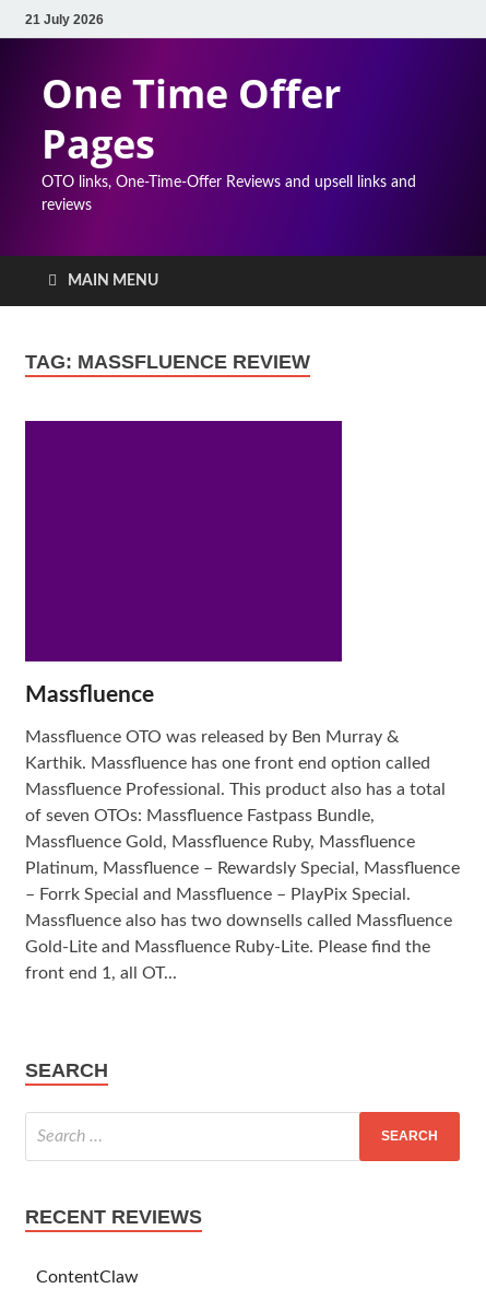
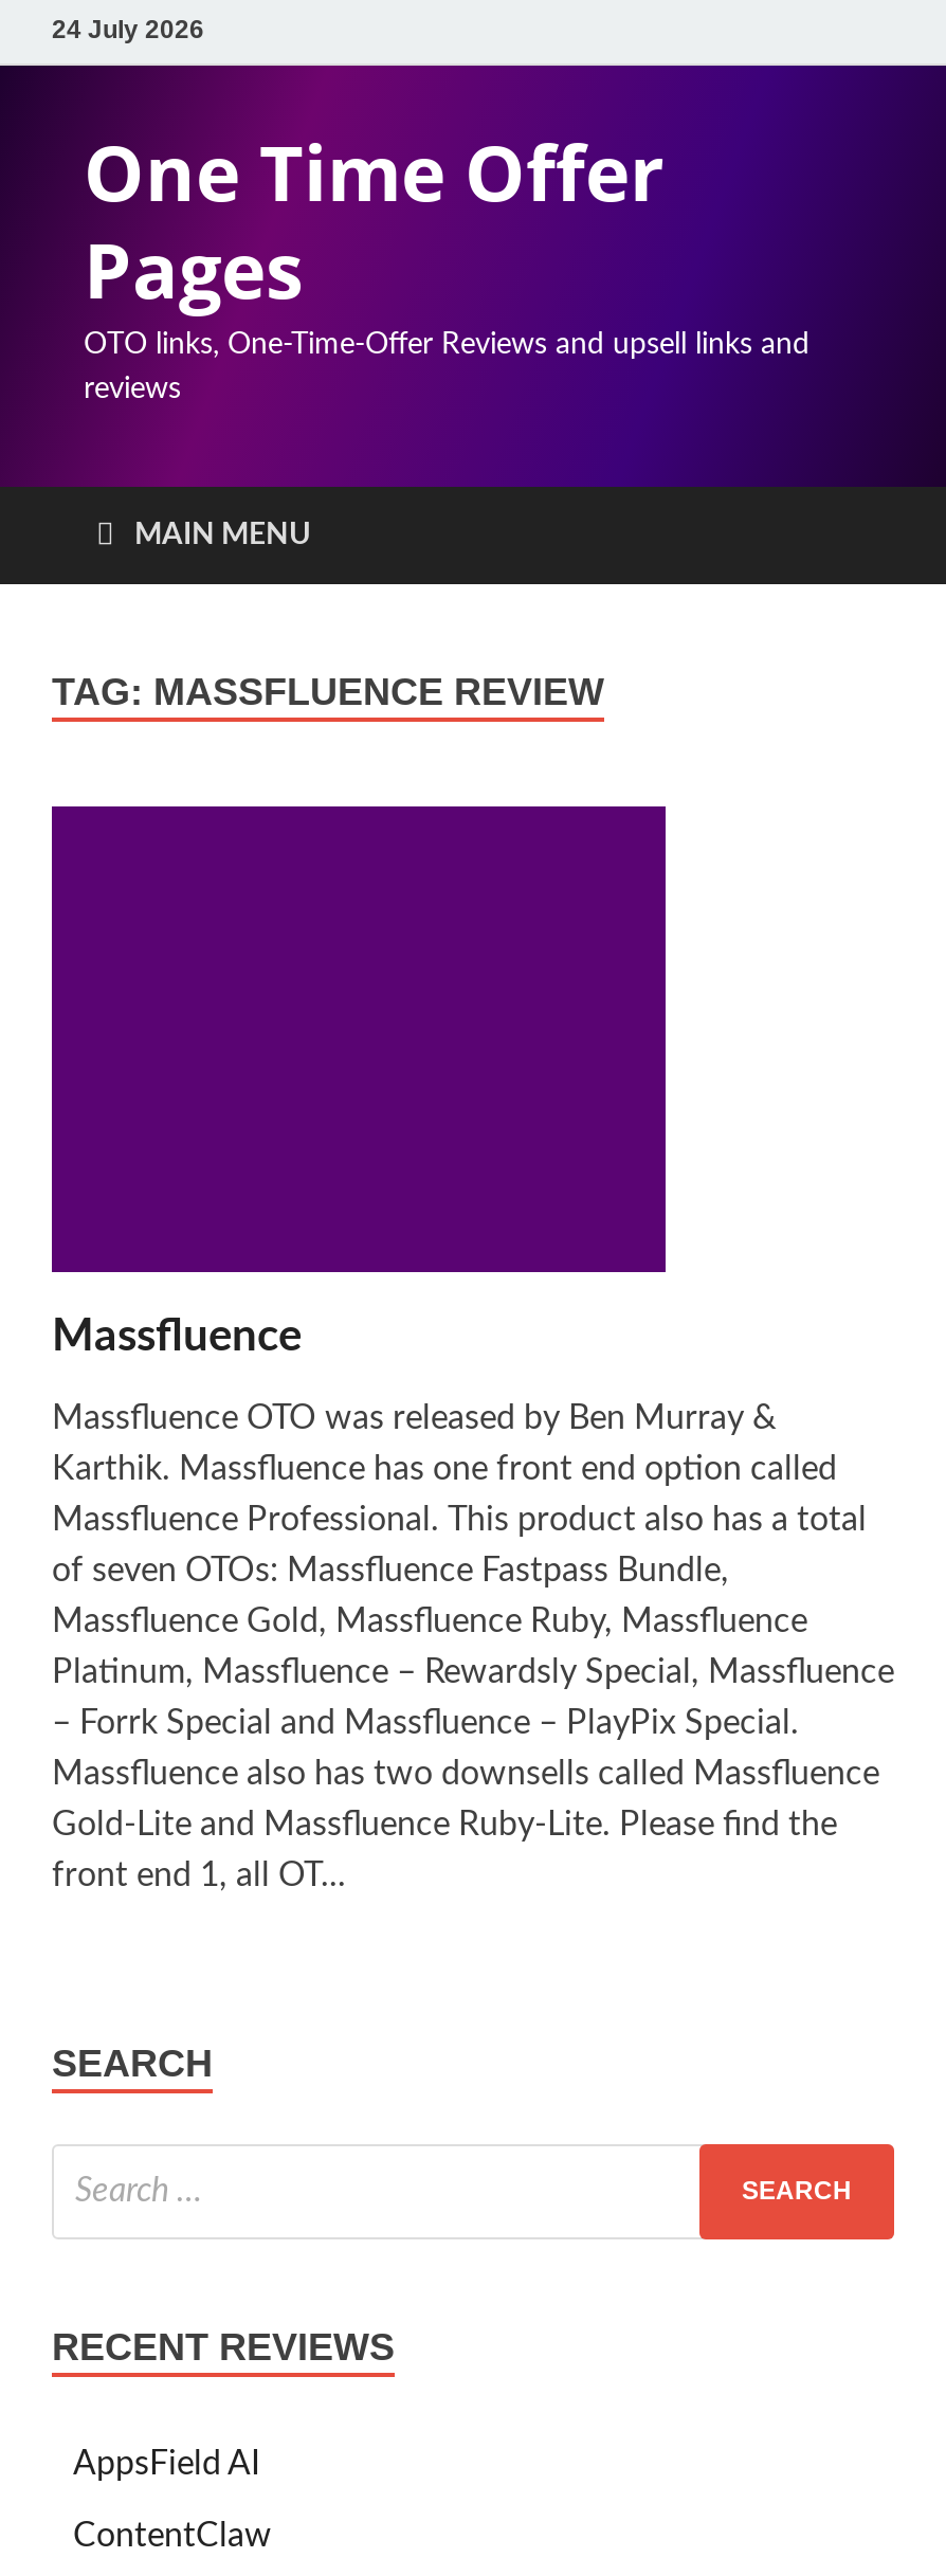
[25,11,104,27] 21 July 2026 -> [52,14,204,43] 24 July 2026
none -> [73,2446,259,2480] AppsField AI

